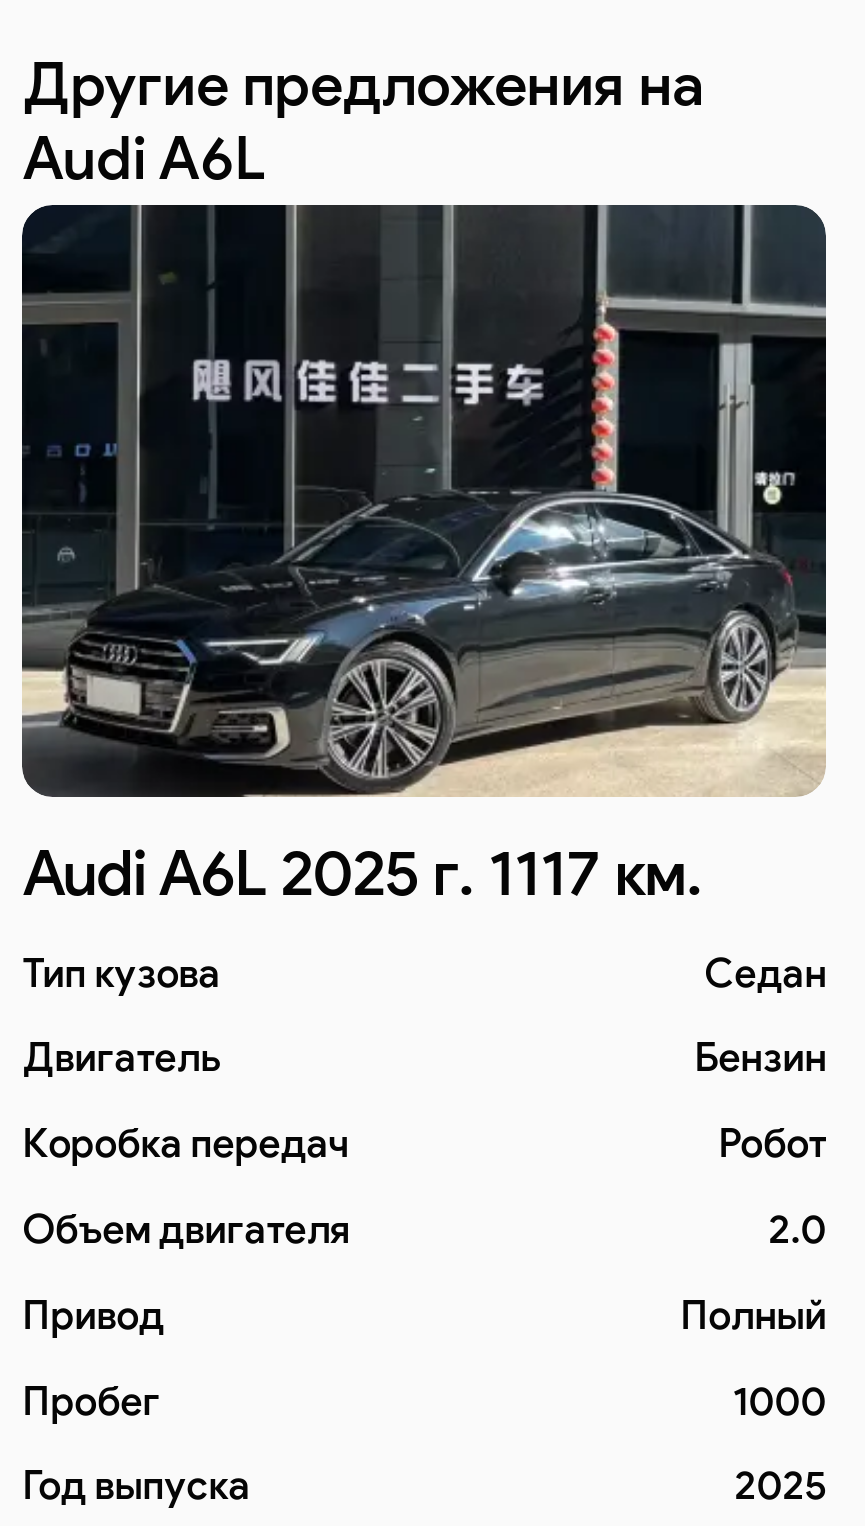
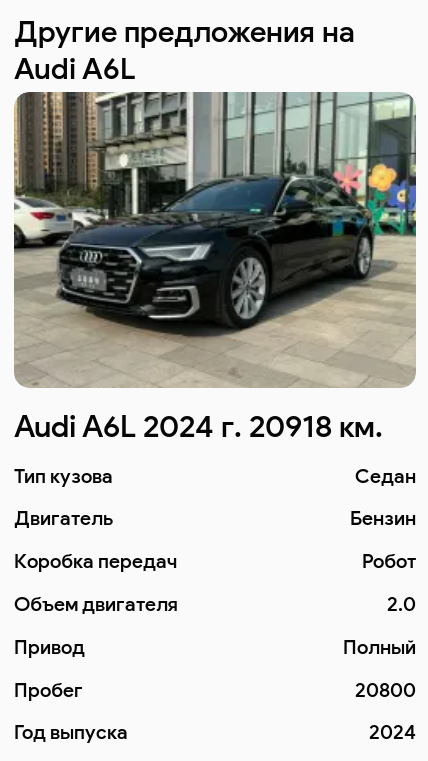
[20,203,828,911] [image] | Audi A6L 2025 г. 1117 км. -> [13,91,417,445] [image] | Audi A6L 2024 г. 20918 км.
[733,1376,827,1424] 1000 -> [355,678,416,702] 20800
[735,1462,827,1510] 2025 -> [369,720,416,744] 2024

